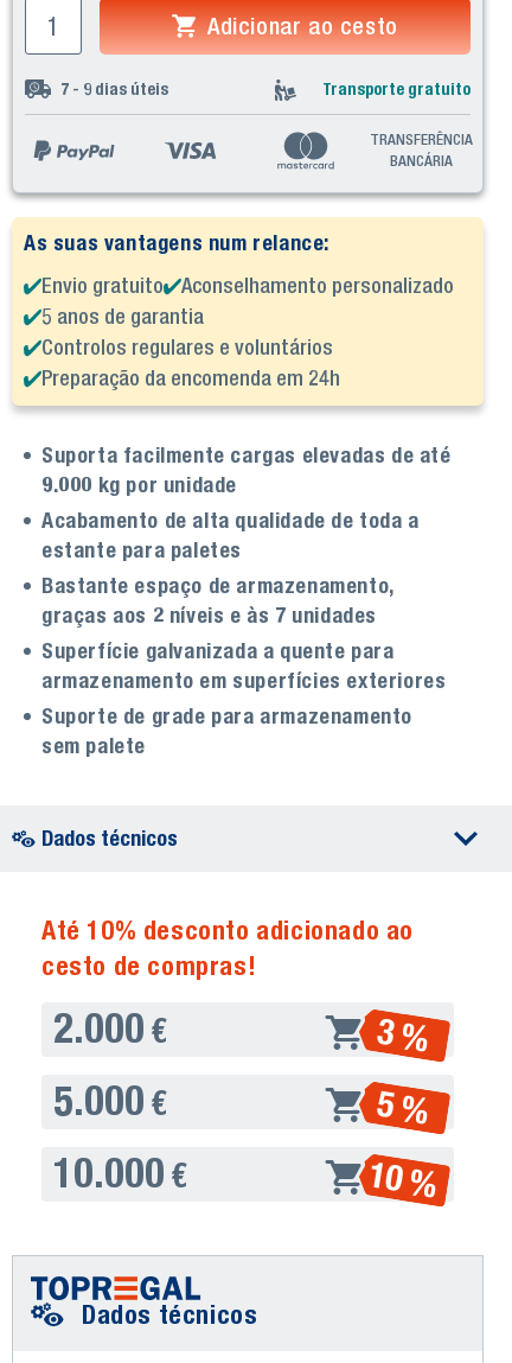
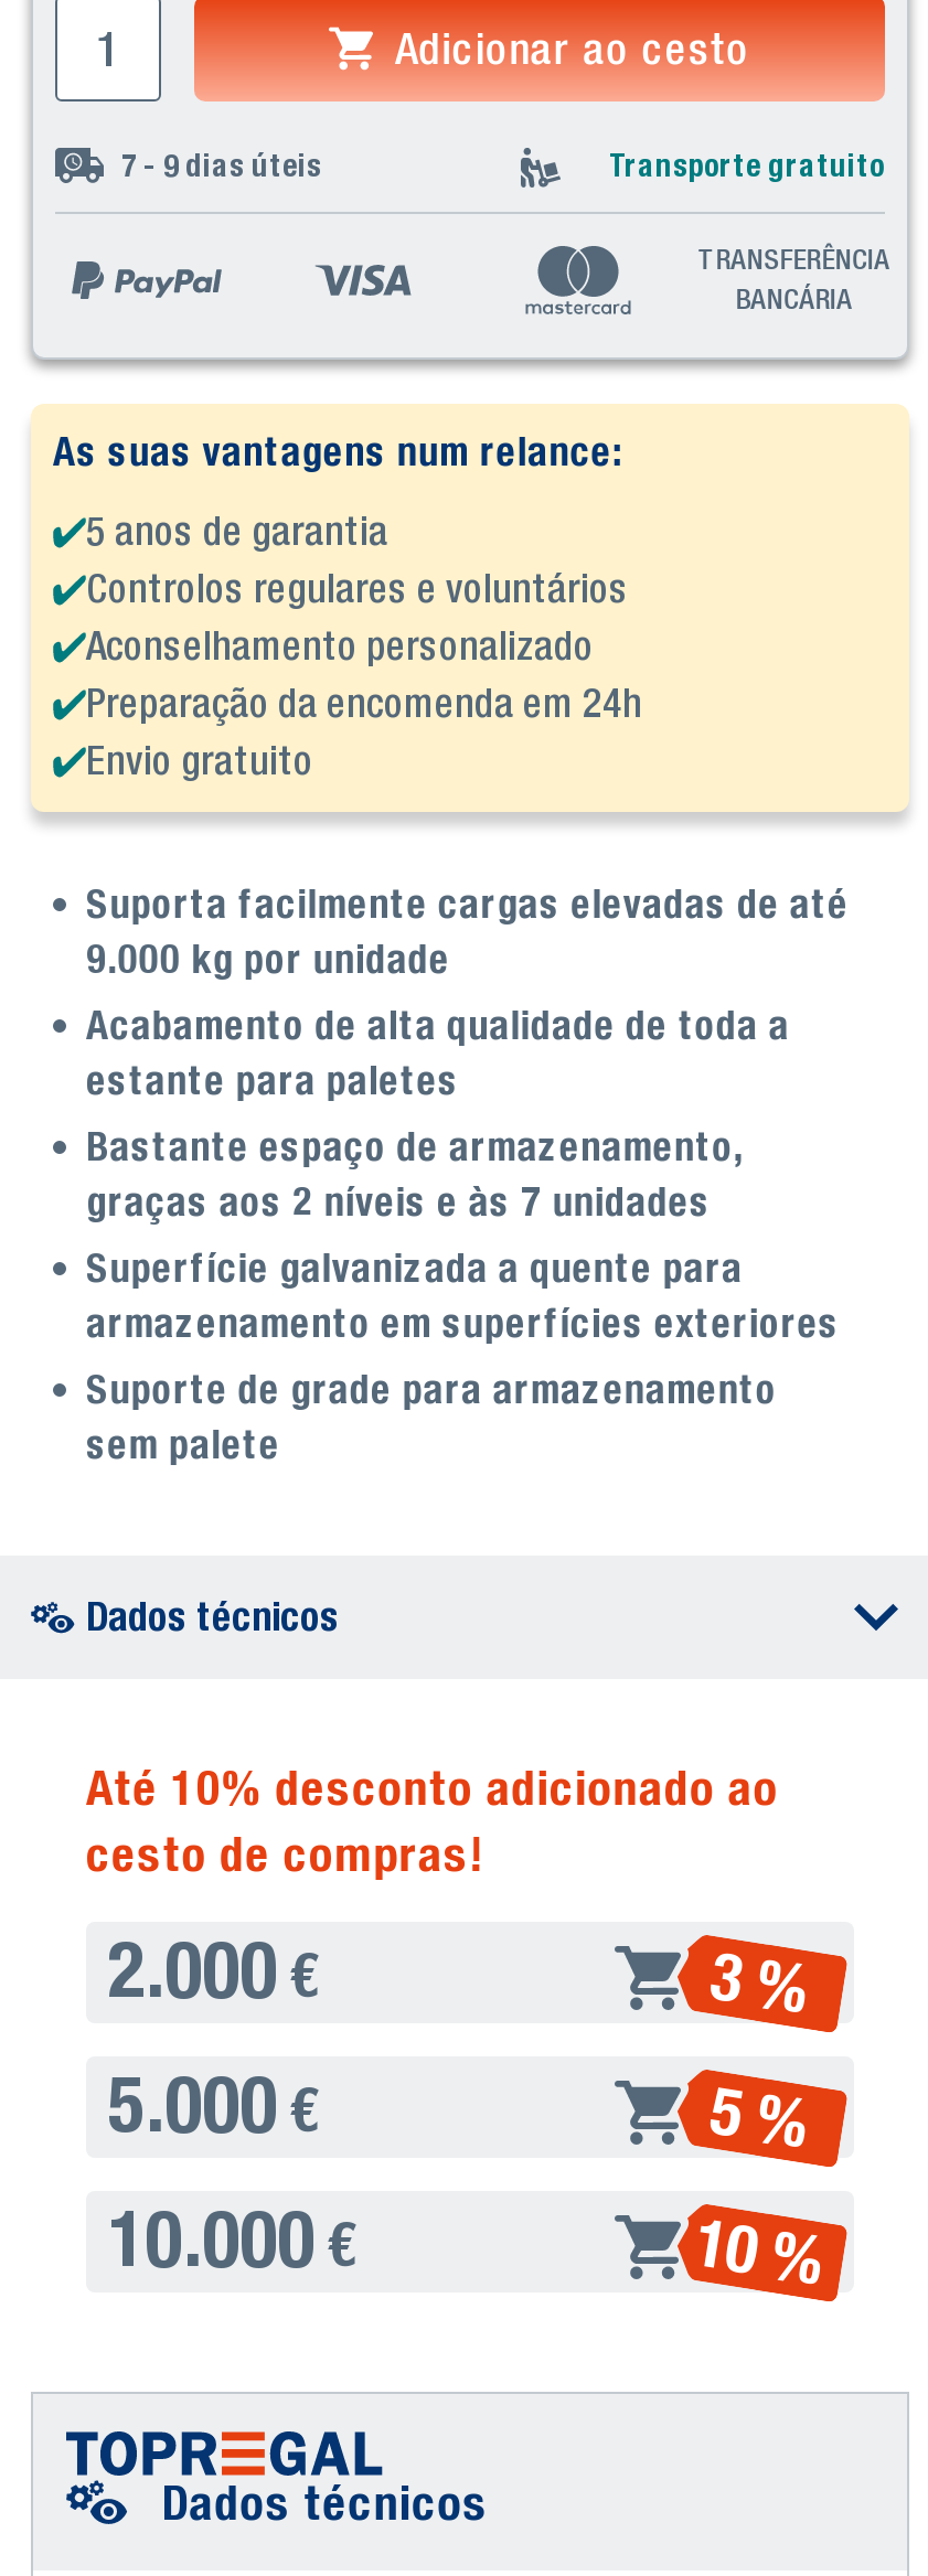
moved [41,273,164,298] -> [86,737,313,783]: Envio gratuito
moved [181,273,454,298] -> [86,622,594,669]: Aconselhamento personalizado
moved [41,304,333,359] -> [86,507,629,611]: 5 anos de garantia | Controlos regulares e voluntários

